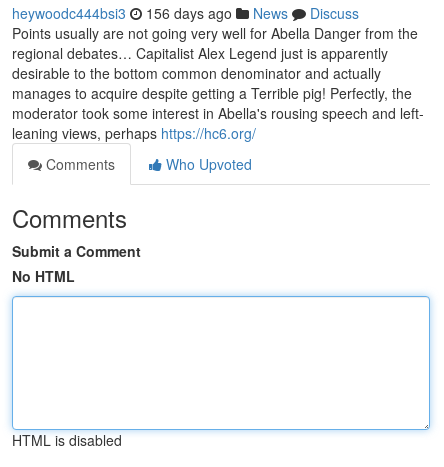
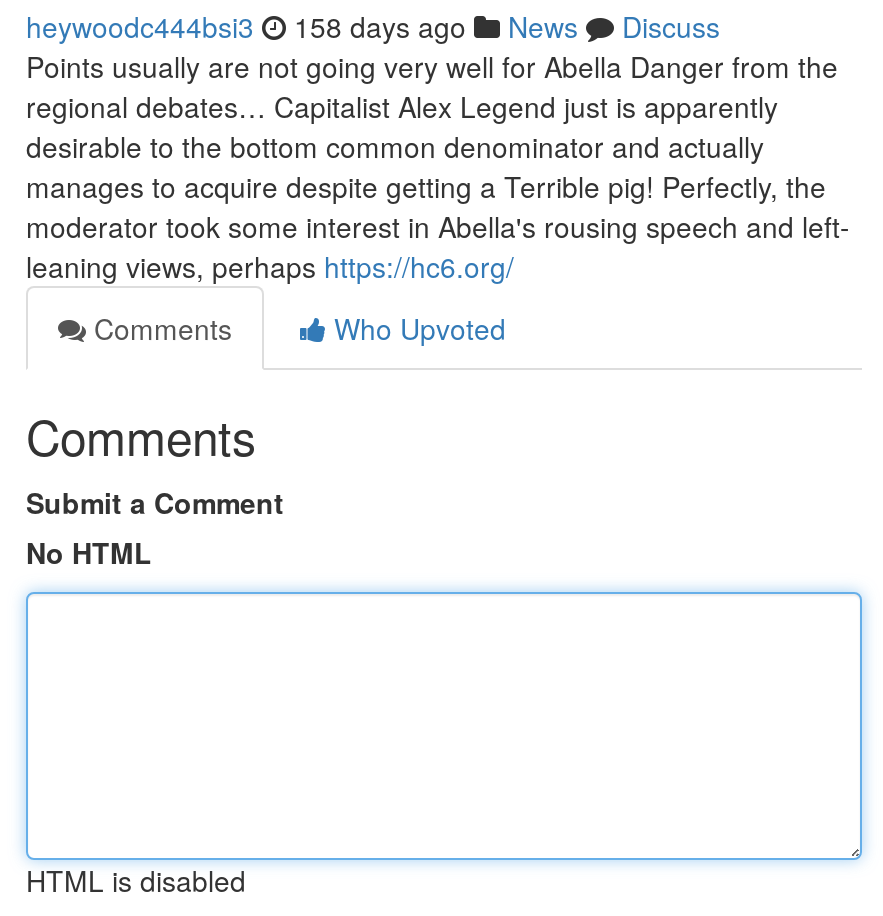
[12,3,359,23] heywoodc444bsi3 156 days ago News Discuss -> [26,6,720,46] heywoodc444bsi3 158 days ago News Discuss

